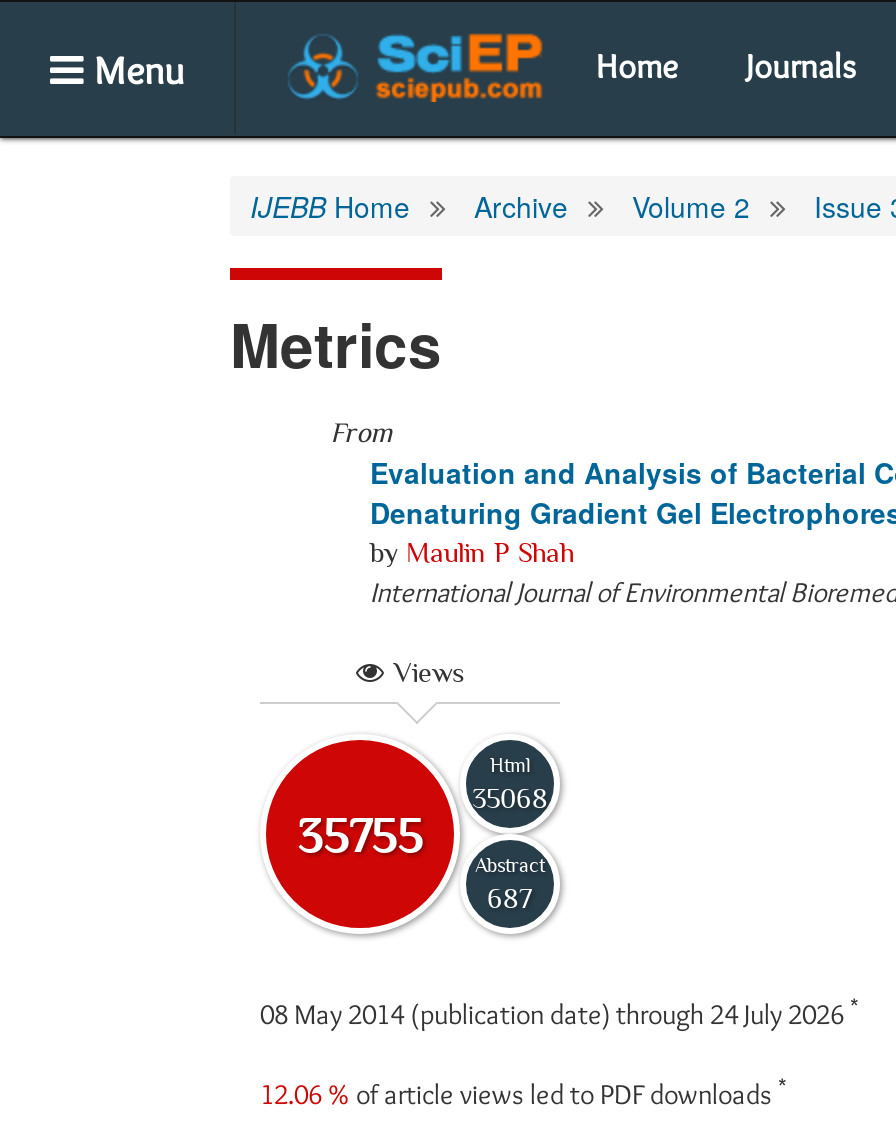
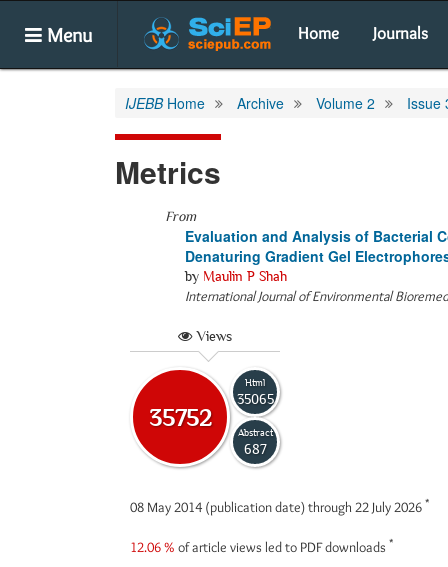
[472,782,548,814] 35068 -> [236,391,273,407] 35065
[297,812,423,862] 35755 -> [148,406,211,431] 35752
[260,994,858,1032] 08 May 2014 (publication date) through 24 July 2026 * -> [130,497,429,516] 08 May 2014 (publication date) through 22 July 2026 *

